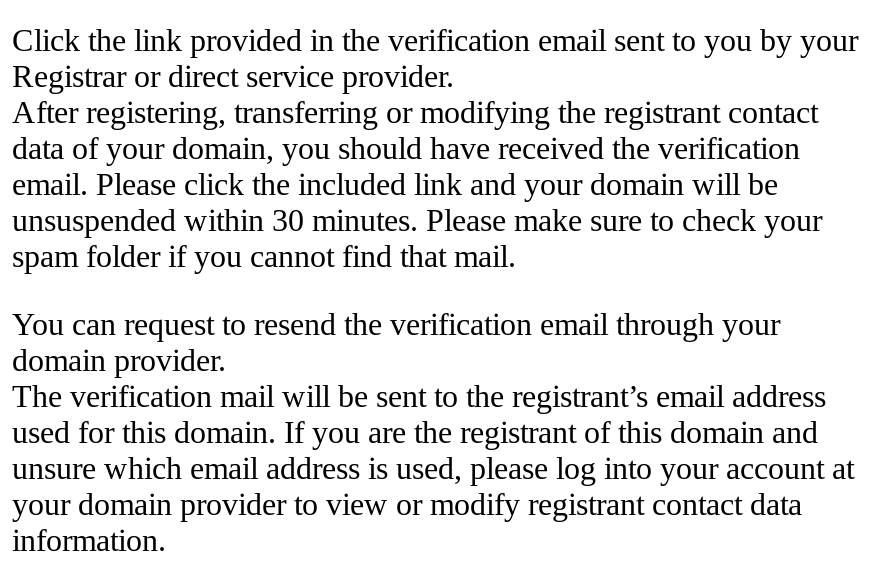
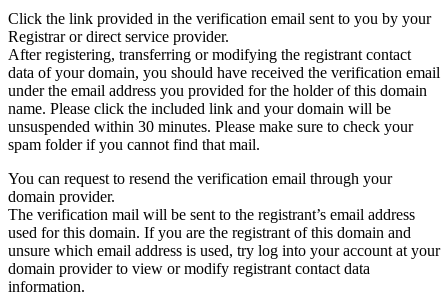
[12,130,800,200] data of your domain, you should have received the verification | email. Please click the included link and your domain will be -> [8,64,440,117] data of your domain, you should have received the verification email | under the email address you provided for the holder of this domain | name. Please click the included link and your domain will be
[12,450,854,520] unsure which email address is used, please log into your account at | your domain provider to view or modify registrant contact data -> [8,242,440,277] unsure which email address is used, try log into your account at your | domain provider to view or modify registrant contact data

